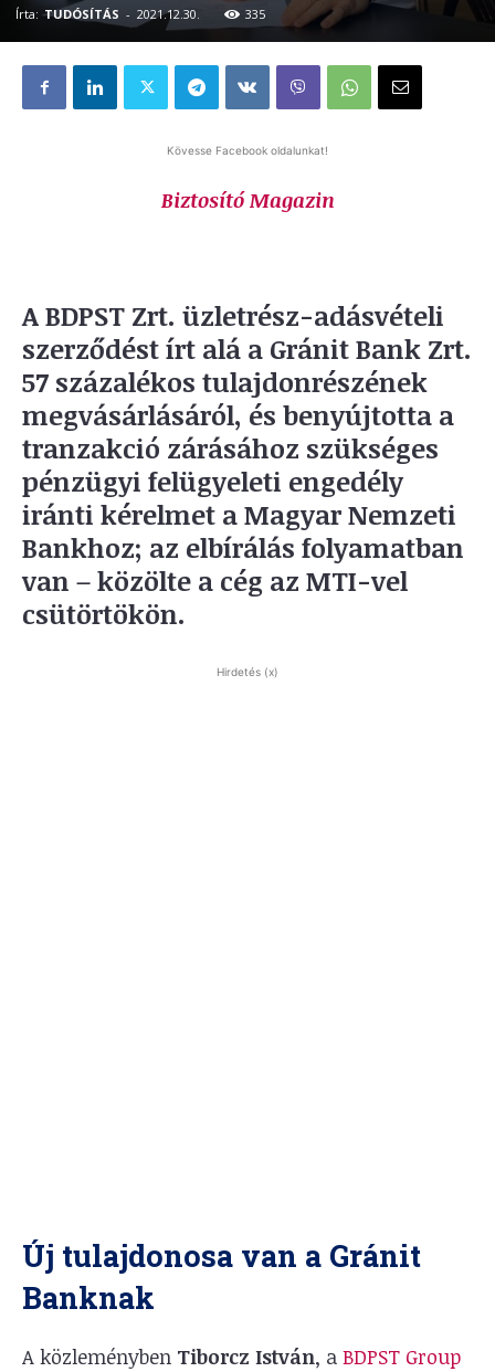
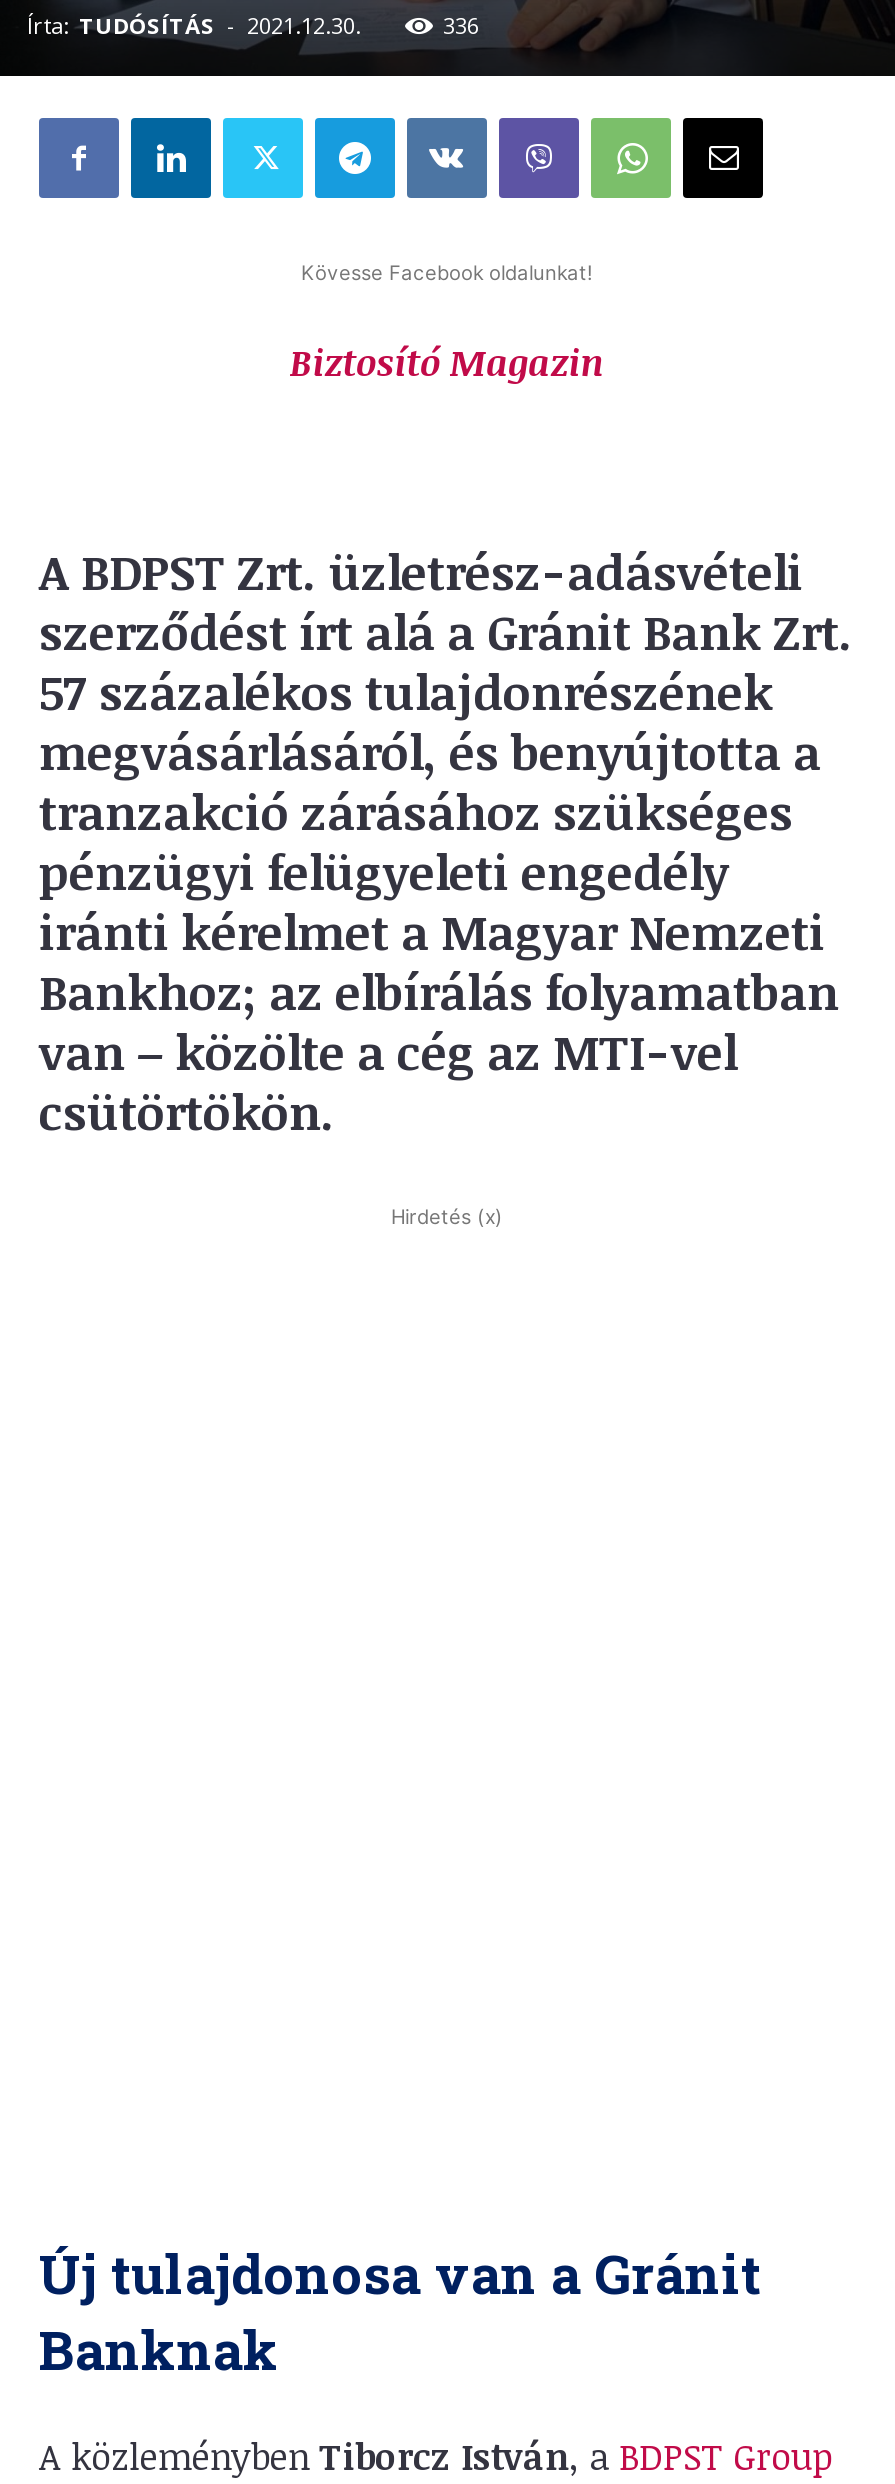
[245,6,265,22] 335 -> [443,10,479,40] 336

